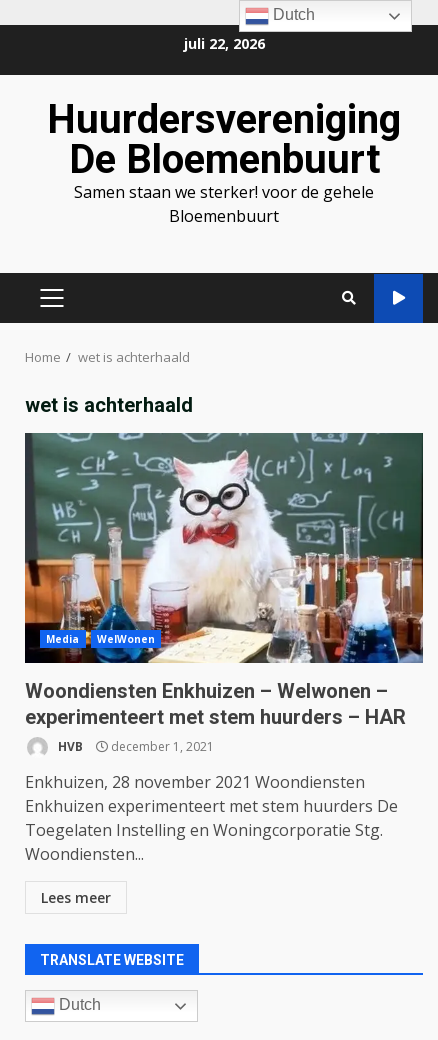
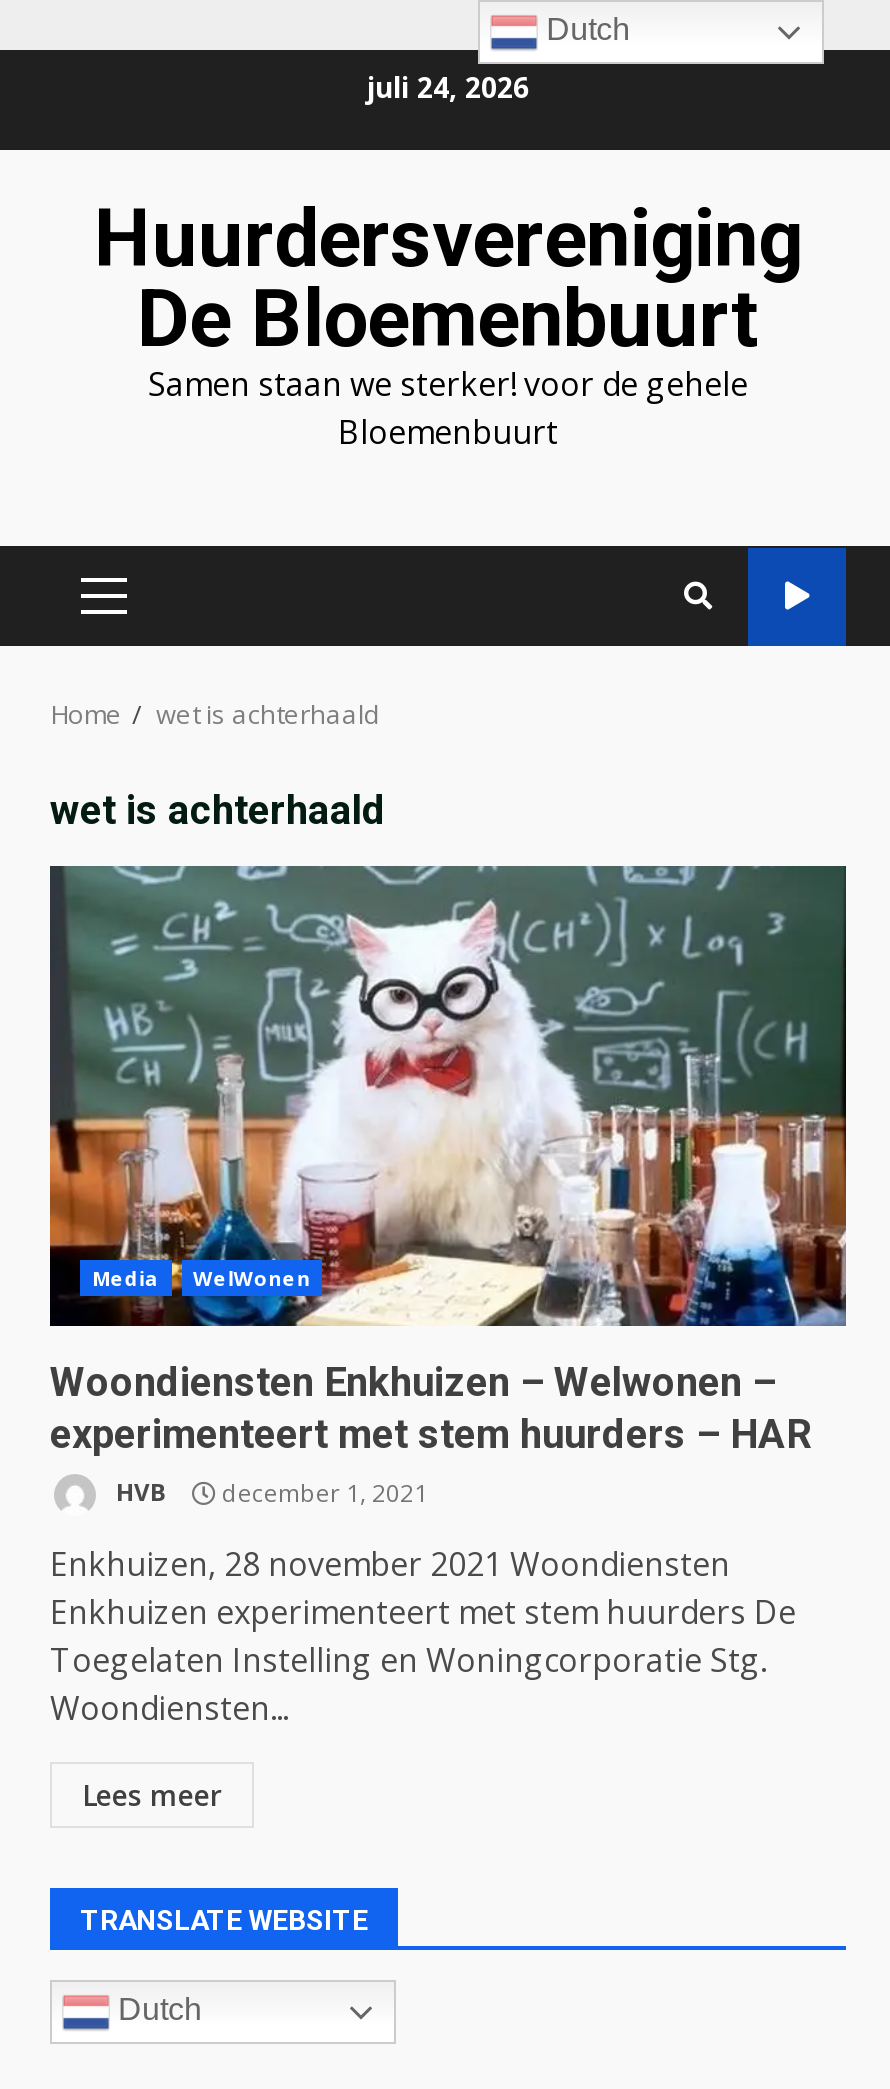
[183,33,264,52] juli 22, 2026 -> [367,67,529,105] juli 24, 2026

